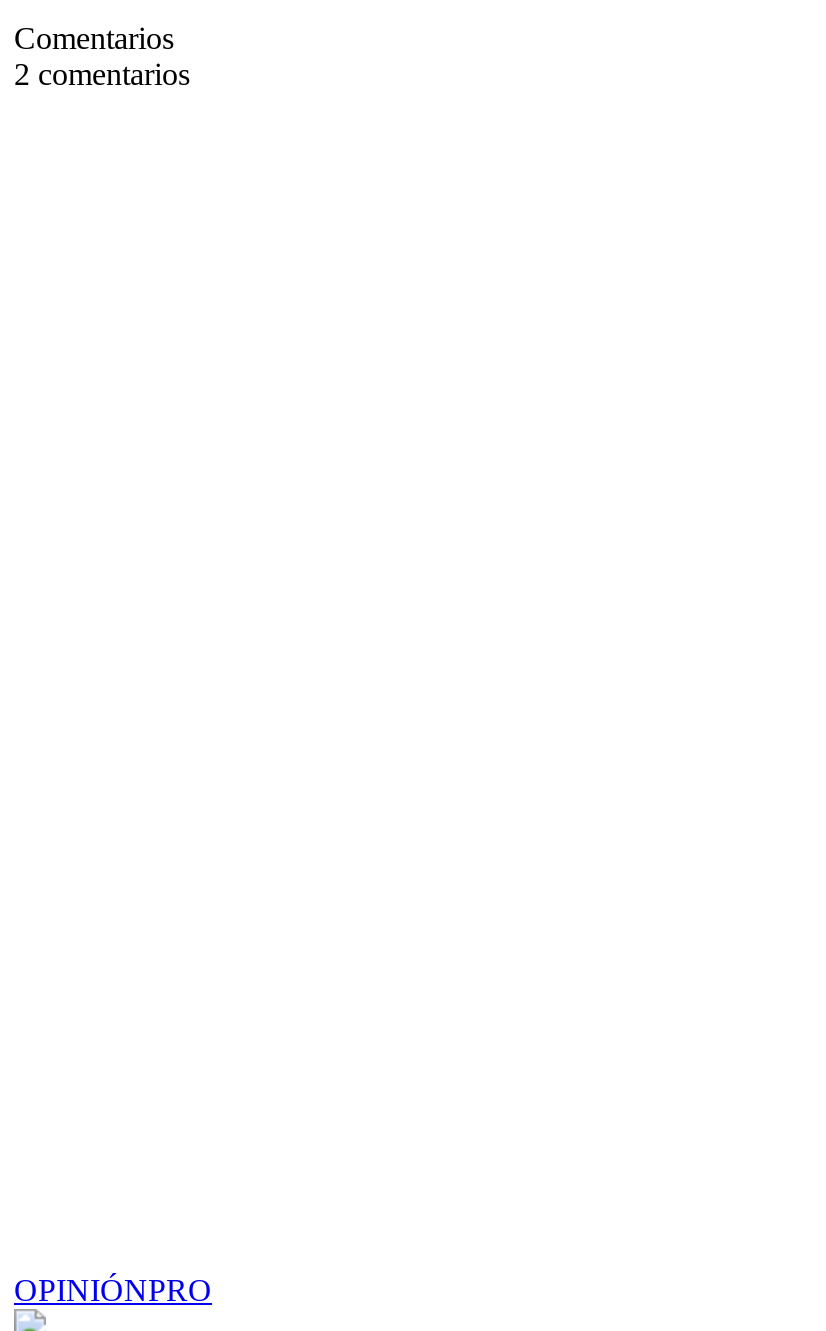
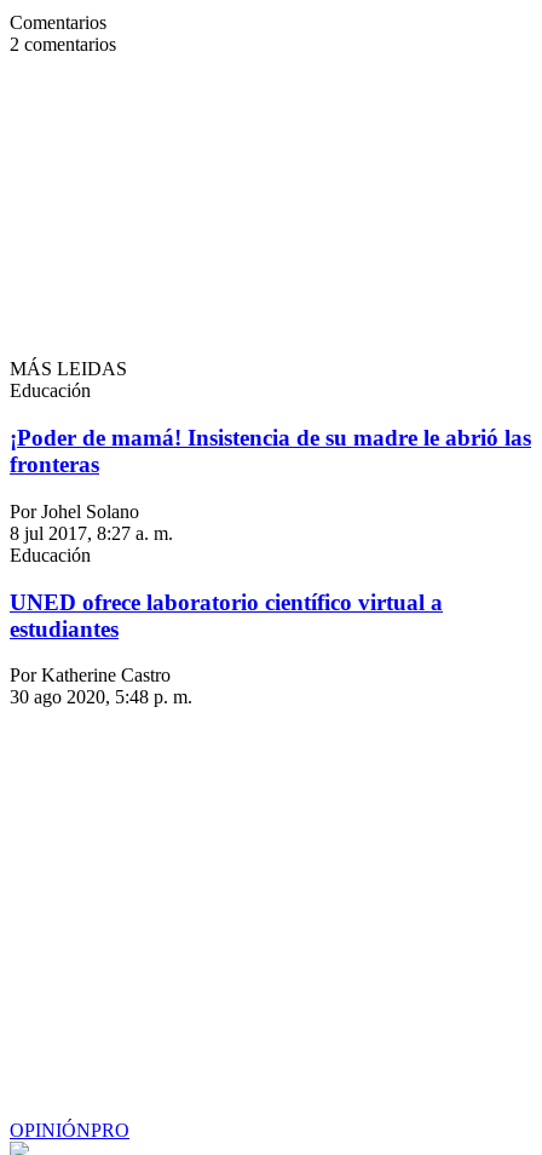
none -> [10,359,531,707] MÁS LEIDAS | Educación | ¡Poder de mamá! Insistencia de su madre le abrió las | fronteras | Por Johel Solano | 8 jul 2017, 8:27 a. m. | Educación | UNED ofrece laboratorio científico virtual a | estudiantes | Por Katherine Castro | 30 ago 2020, 5:48 p. m.

